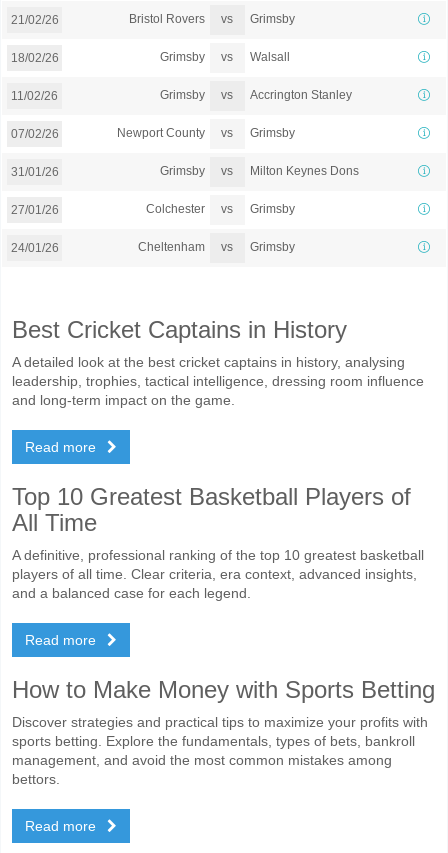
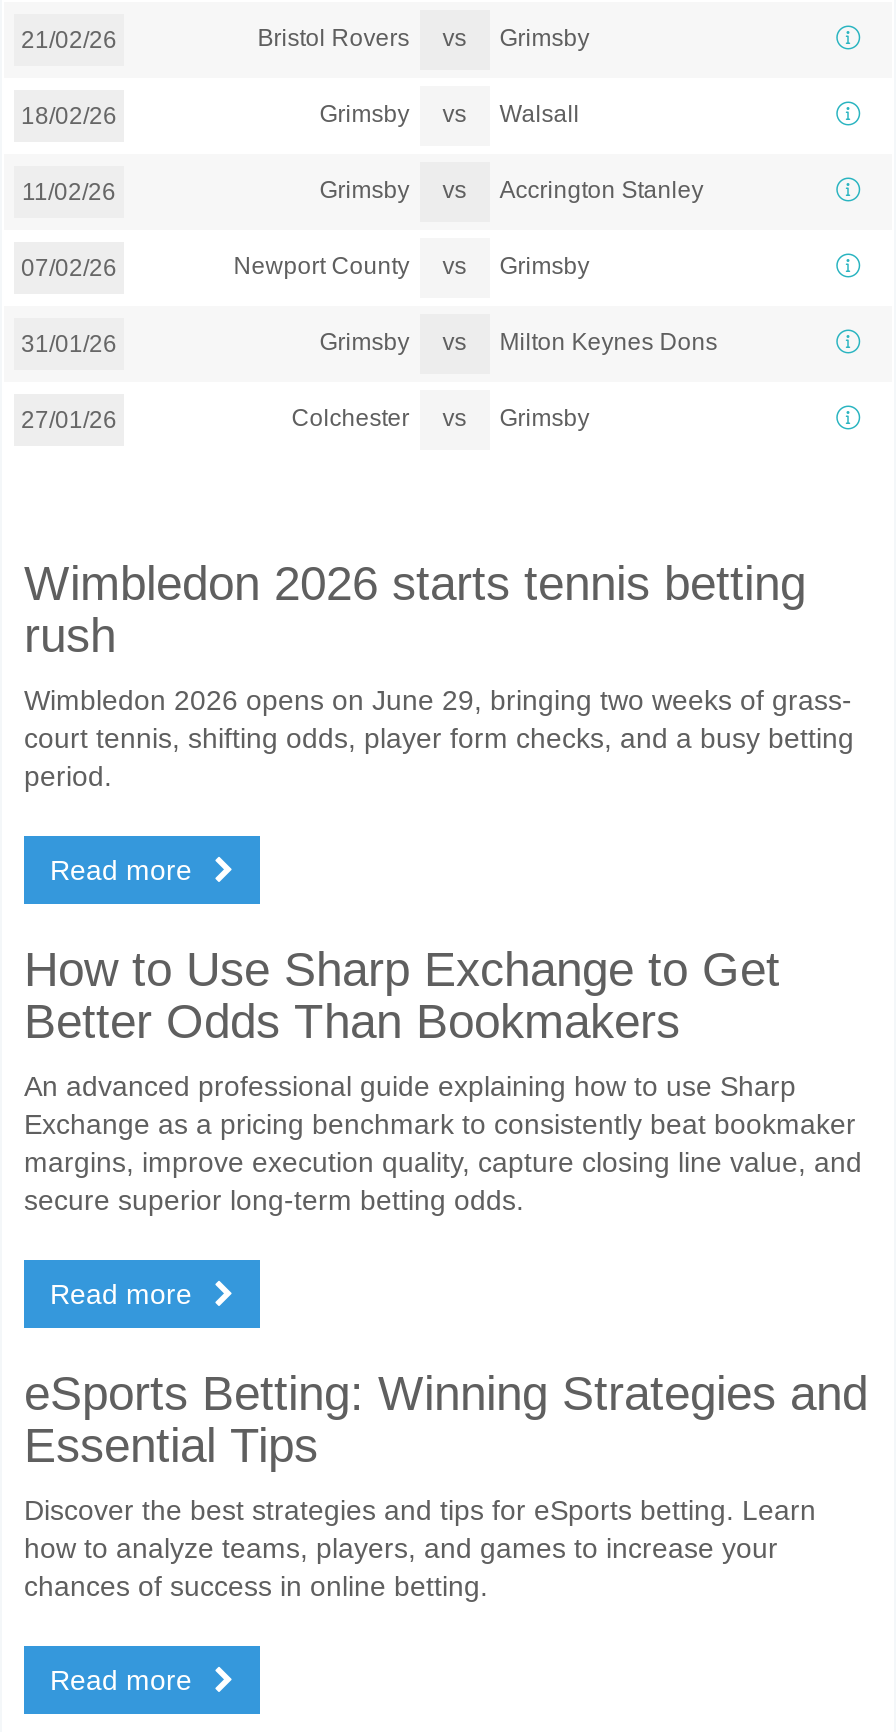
[10,240,424,408] 24/01/26 | Cheltenham | vs | Grimsby | Best Cricket Captains in History | A detailed look at the best cricket captains in history, analysing | leadership, trophies, tactical intelligence, dressing room influence | and long-term impact on the game. -> [24,556,854,792] Wimbledon 2026 starts tennis betting | rush | Wimbledon 2026 opens on June 29, bringing two weeks of grass- | court tennis, shifting odds, player form checks, and a busy betting | period.
[12,483,424,601] Top 10 Greatest Basketball Players of | All Time | A definitive, professional ranking of the top 10 greatest basketball | players of all time. Clear criteria, era context, advanced insights, | and a balanced case for each legend. -> [24,942,862,1216] How to Use Sharp Exchange to Get | Better Odds Than Bookmakers | An advanced professional guide explaining how to use Sharp | Exchange as a pricing benchmark to consistently beat bookmaker | margins, improve execution quality, capture closing line value, and | secure superior long-term betting odds.
[12,676,435,787] How to Make Money with Sports Betting | Discover strategies and practical tips to maximize your profits with | sports betting. Explore the fundamentals, types of bets, bankroll | management, and avoid the most common mistakes among | bettors. -> [24,1366,868,1602] eSports Betting: Winning Strategies and | Essential Tips | Discover the best strategies and tips for eSports betting. Learn | how to analyze teams, players, and games to increase your | chances of success in online betting.

